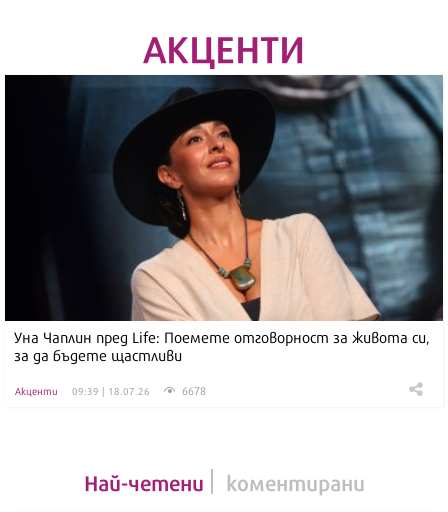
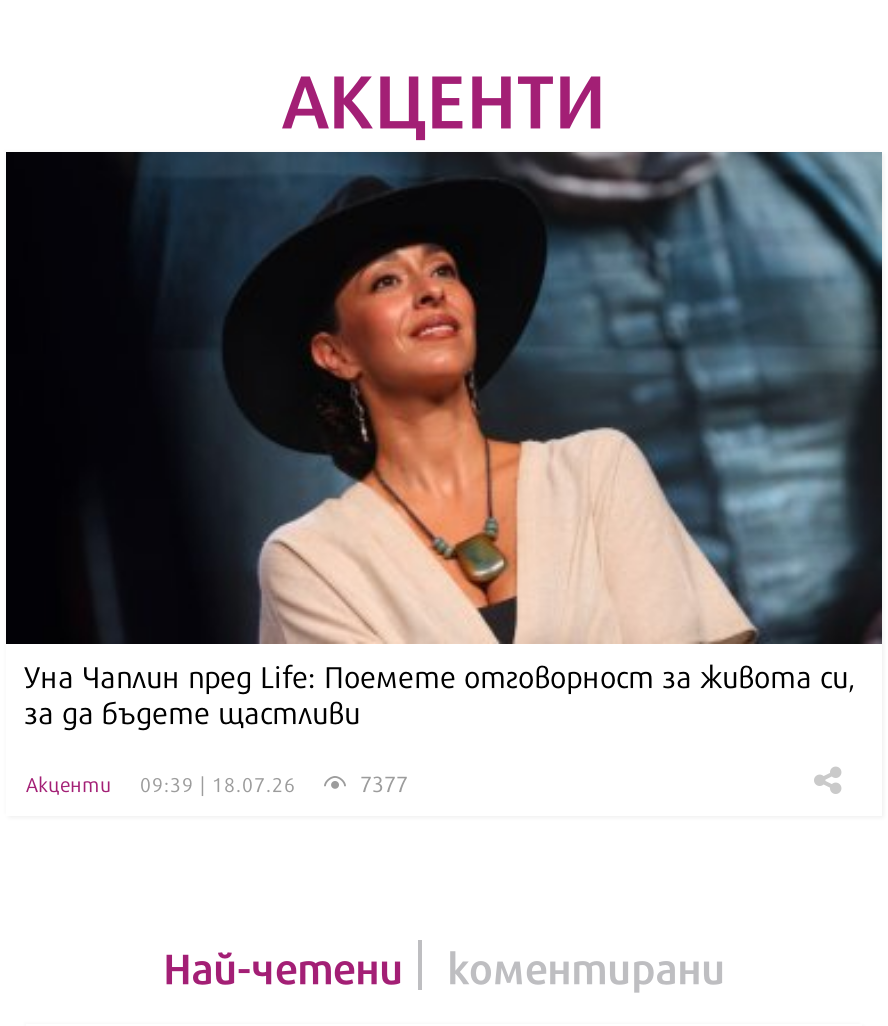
[179,382,206,398] 6678 -> [354,766,408,798] 7377

